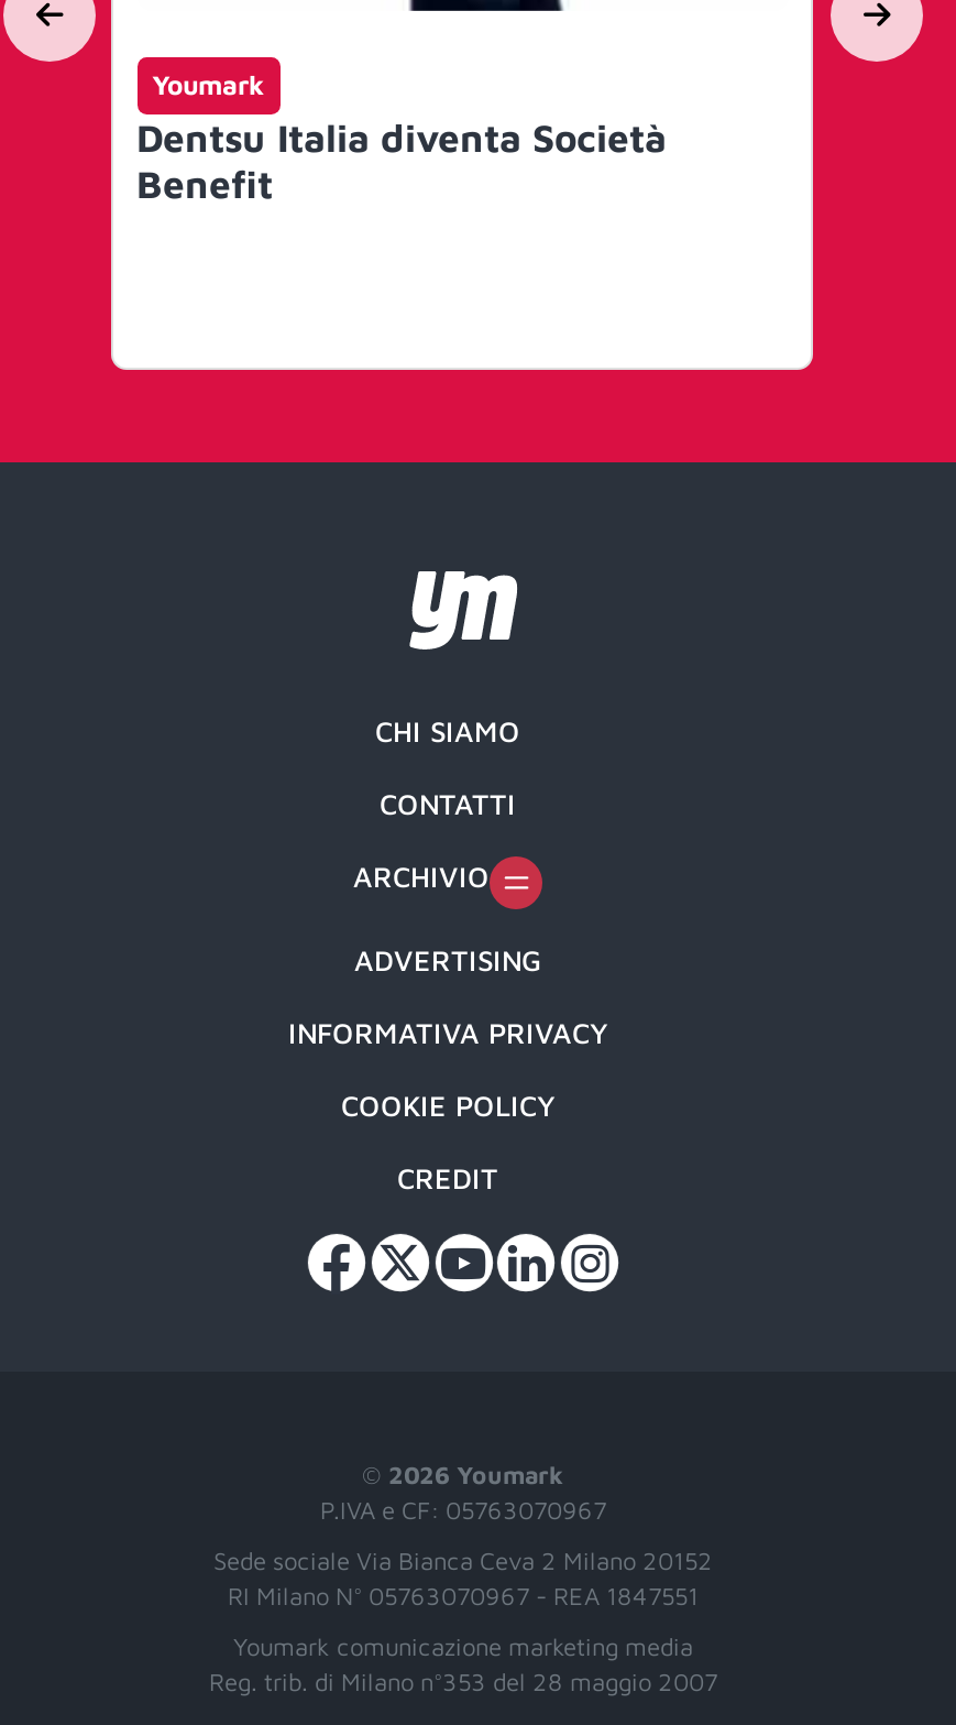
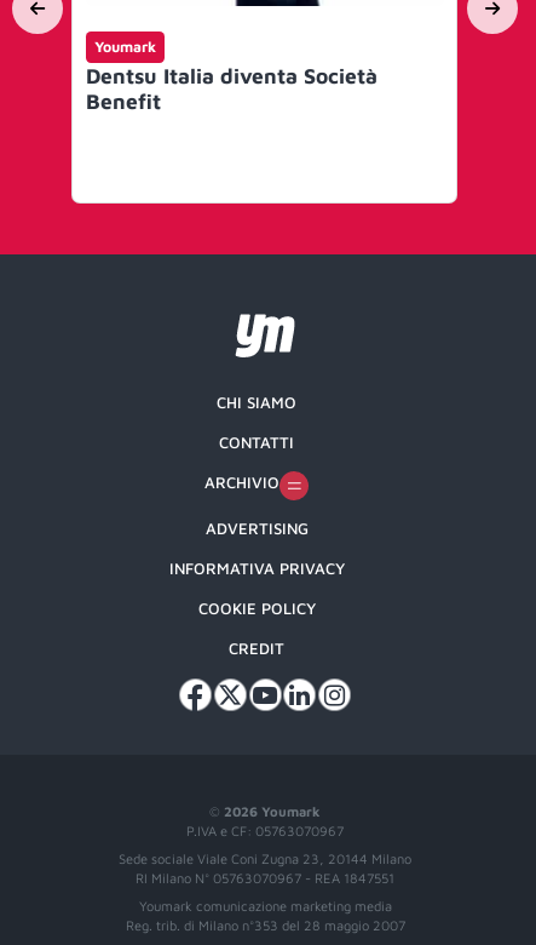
[213,1545,713,1573] Sede sociale Via Bianca Ceva 2 Milano 20152 -> [119,850,411,866] Sede sociale Viale Coni Zugna 23, 20144 Milano

